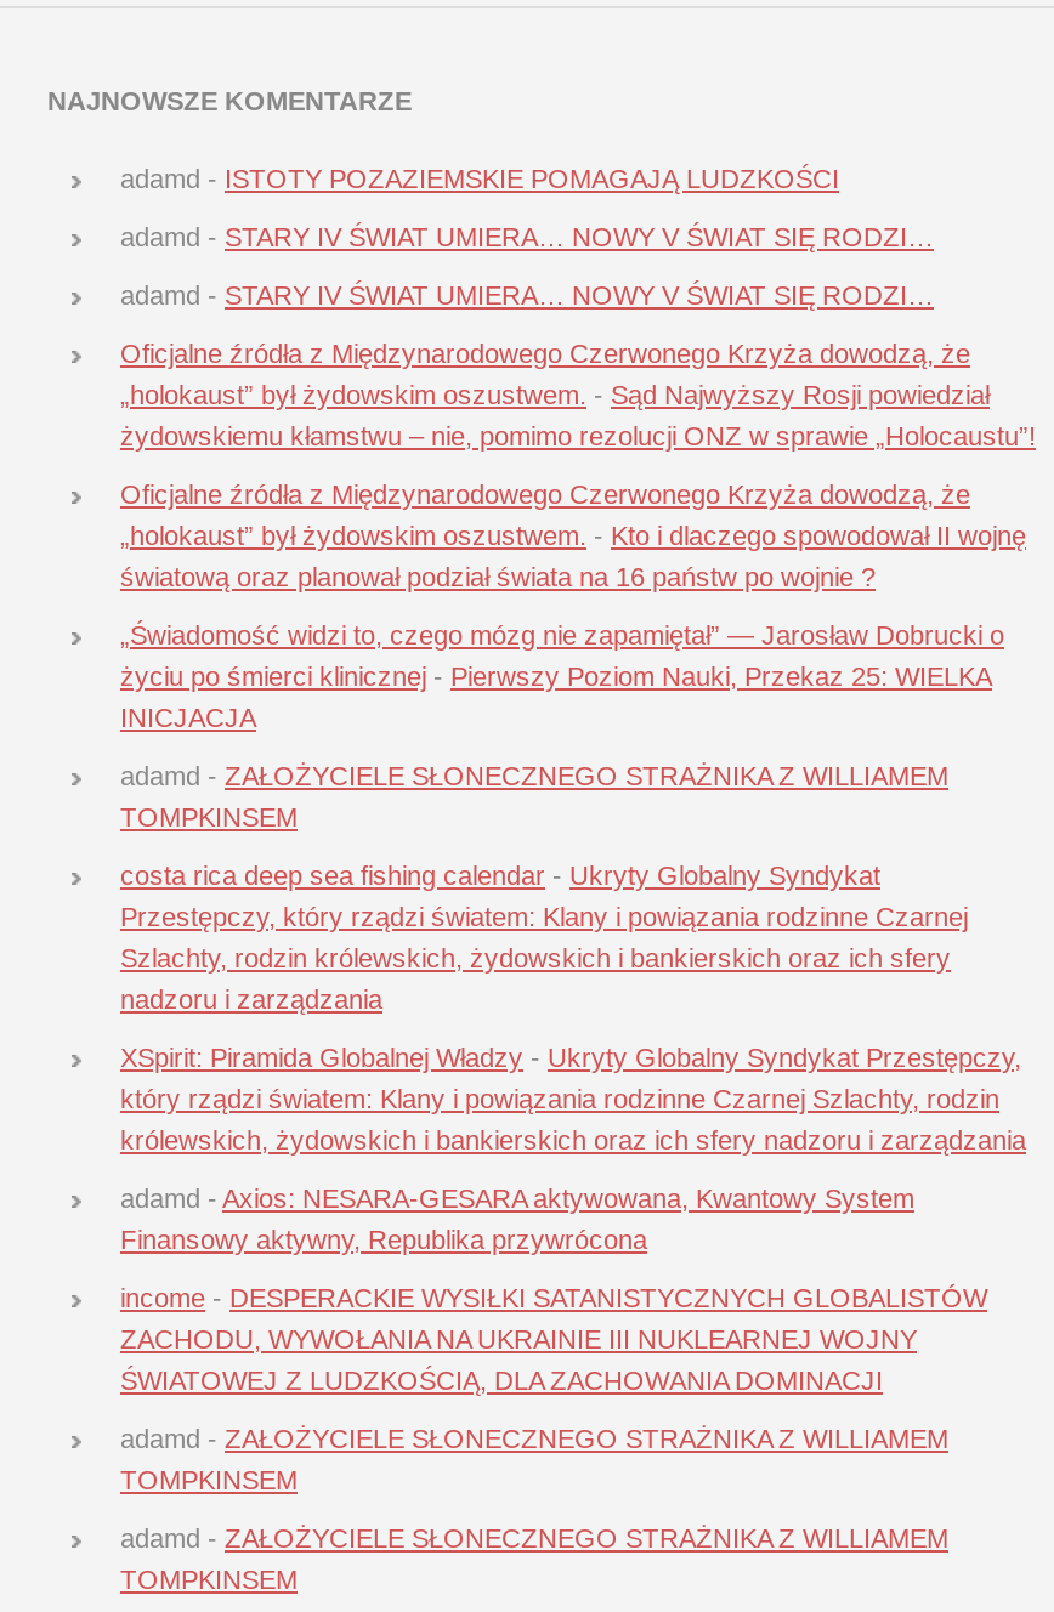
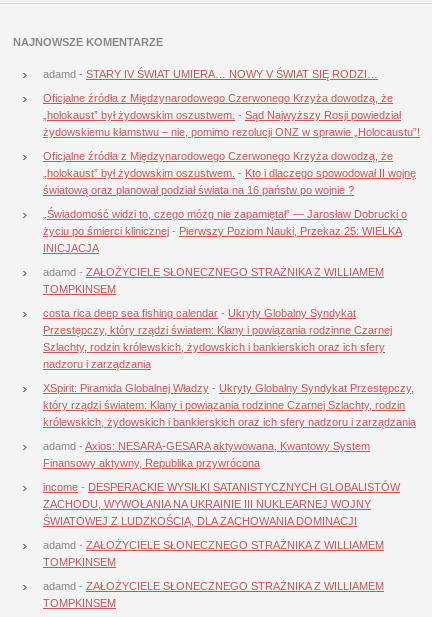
[120,163,934,251] adamd - ISTOTY POZAZIEMSKIE POMAGAJĄ LUDZKOŚCI | adamd - STARY IV ŚWIAT UMIERA… NOWY V ŚWIAT SIĘ RODZI… -> none

